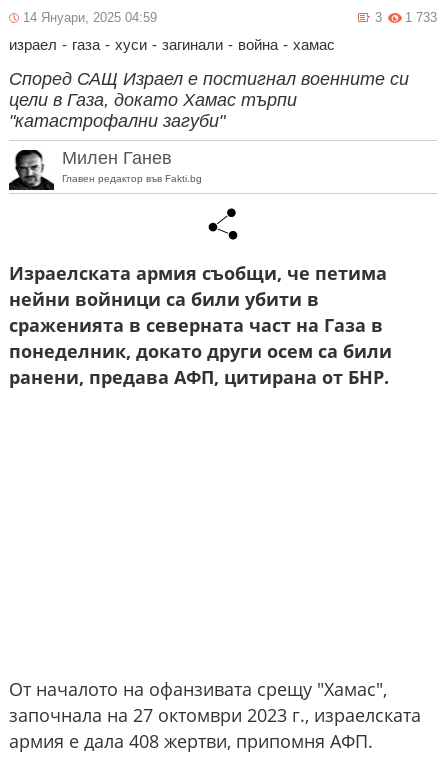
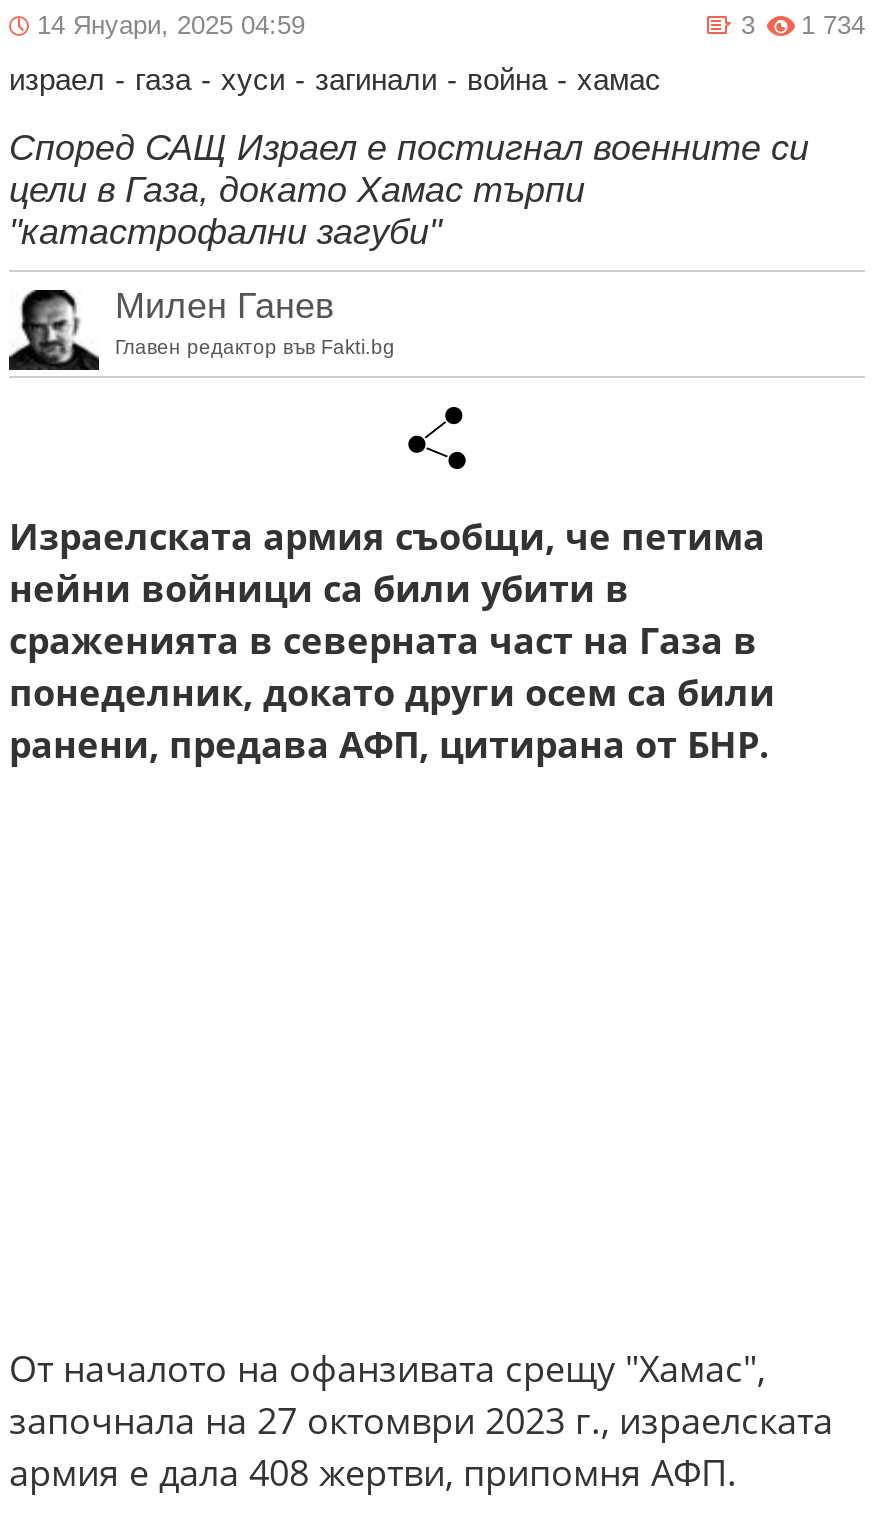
[375,10,437,25] 3 1 733 -> [741,10,865,40] 3 1 734

